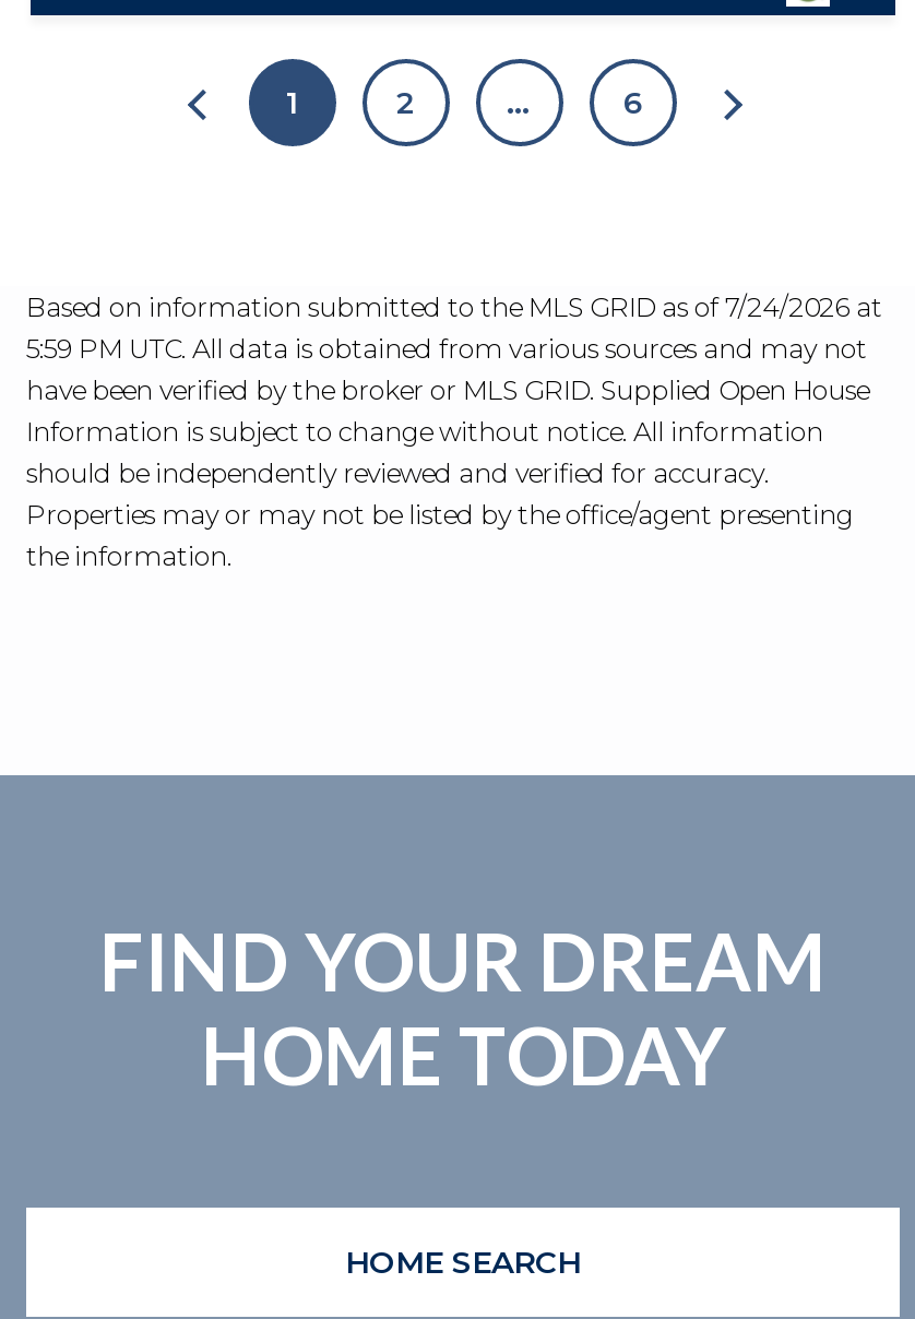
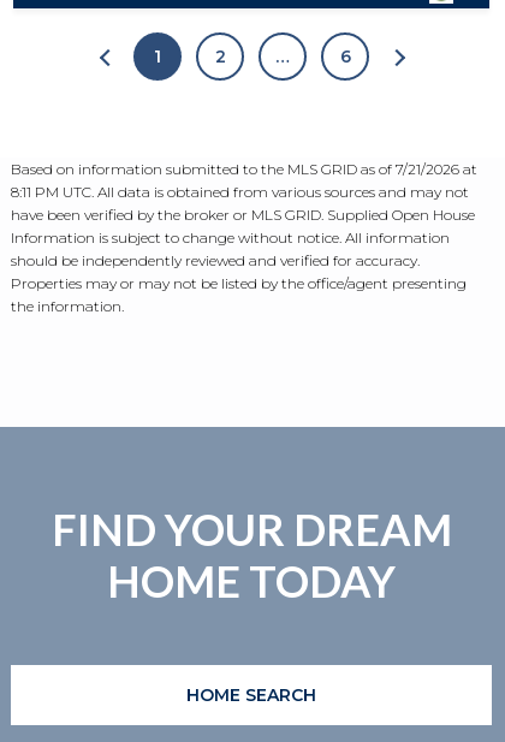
[26,290,882,323] Based on information submitted to the MLS GRID as of 7/24/2026 at -> [11,160,477,178] Based on information submitted to the MLS GRID as of 7/21/2026 at
[26,332,867,365] 5:59 PM UTC. All data is obtained from various sources and may not -> [11,183,469,201] 8:11 PM UTC. All data is obtained from various sources and may not

